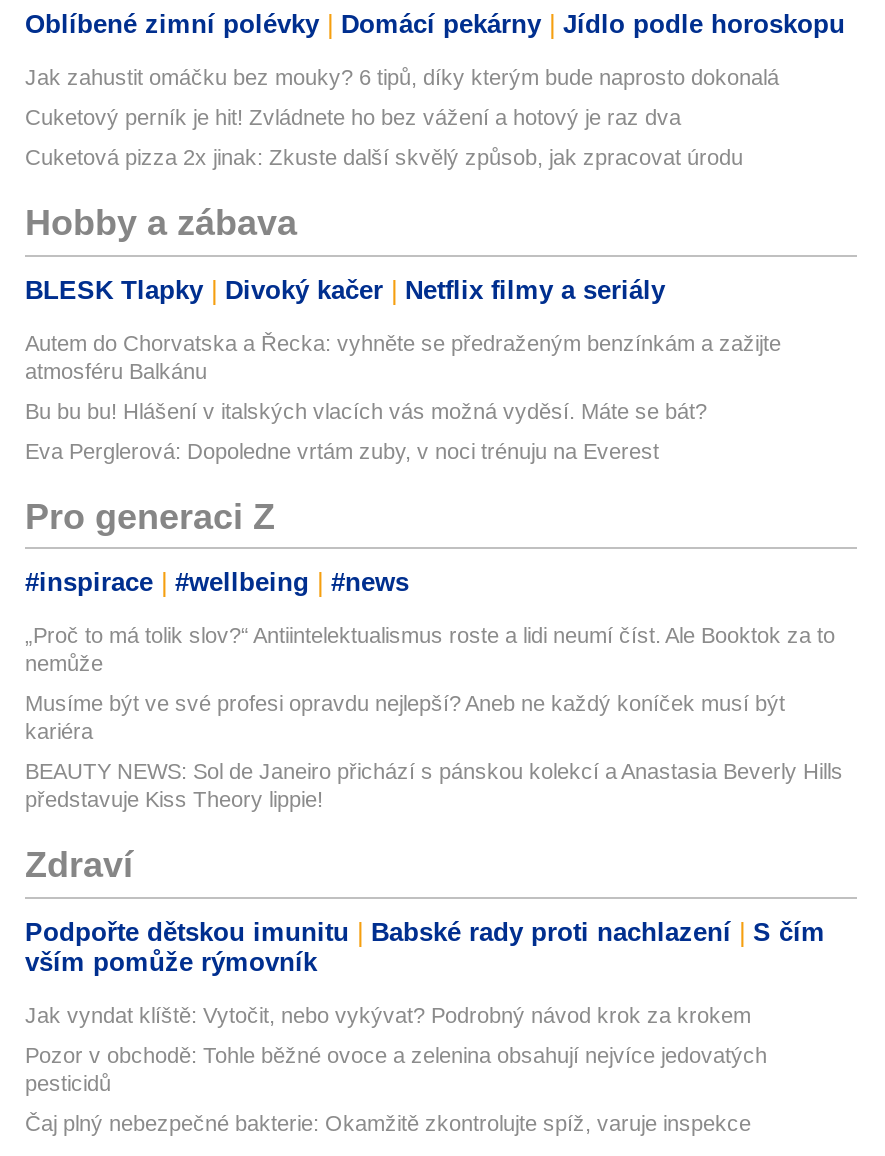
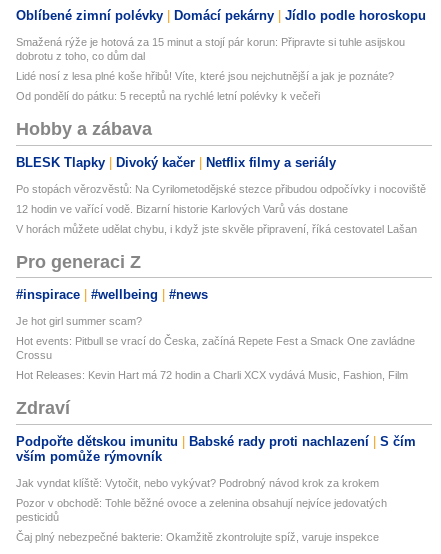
[25,66,779,90] Jak zahustit omáčku bez mouky? 6 tipů, díky kterým bude naprosto dokonalá -> [16,36,405,62] Smažená rýže je hotová za 15 minut a stojí pár korun: Připravte si tuhle asijskou | dobrotu z toho, co dům dal
[25,106,681,130] Cuketový perník je hit! Zvládnete ho bez vážení a hotový je raz dva -> [16,70,394,82] Lidé nosí z lesa plné koše hřibů! Víte, které jsou nejchutnější a jak je poznáte?
[25,146,743,170] Cuketová pizza 2x jinak: Zkuste další skvělý způsob, jak zpracovat úrodu -> [16,90,320,102] Od pondělí do pátku: 5 receptů na rychlé letní polévky k večeři
[25,331,781,383] Autem do Chorvatska a Řecka: vyhněte se předraženým benzínkám a zažijte | atmosféru Balkánu -> [16,183,426,195] Po stopách věrozvěstů: Na Cyrilometodějské stezce přibudou odpočívky i nocoviště
[25,399,707,423] Bu bu bu! Hlášení v italských vlacích vás možná vyděsí. Máte se bát? -> [16,203,348,215] 12 hodin ve vařící vodě. Bizarní historie Karlových Varů vás dostane
[25,439,659,463] Eva Perglerová: Dopoledne vrtám zuby, v noci trénuju na Everest -> [16,223,417,235] V horách můžete udělat chybu, i když jste skvěle připravení, říká cestovatel Lašan
[25,624,835,676] „Proč to má tolik slov?“ Antiintelektualismus roste a lidi neumí číst. Ale Booktok za to | nemůže -> [16,315,142,327] Je hot girl summer scam?
[25,692,785,744] Musíme být ve své profesi opravdu nejlepší? Aneb ne každý koníček musí být | kariéra -> [16,335,415,361] Hot events: Pitbull se vrací do Česka, začíná Repete Fest a Smack One zavládne | Crossu
[25,760,843,812] BEAUTY NEWS: Sol de Janeiro přichází s pánskou kolekcí a Anastasia Beverly Hills | představuje Kiss Theory lippie! -> [16,369,408,381] Hot Releases: Kevin Hart má 72 hodin a Charli XCX vydává Music, Fashion, Film

